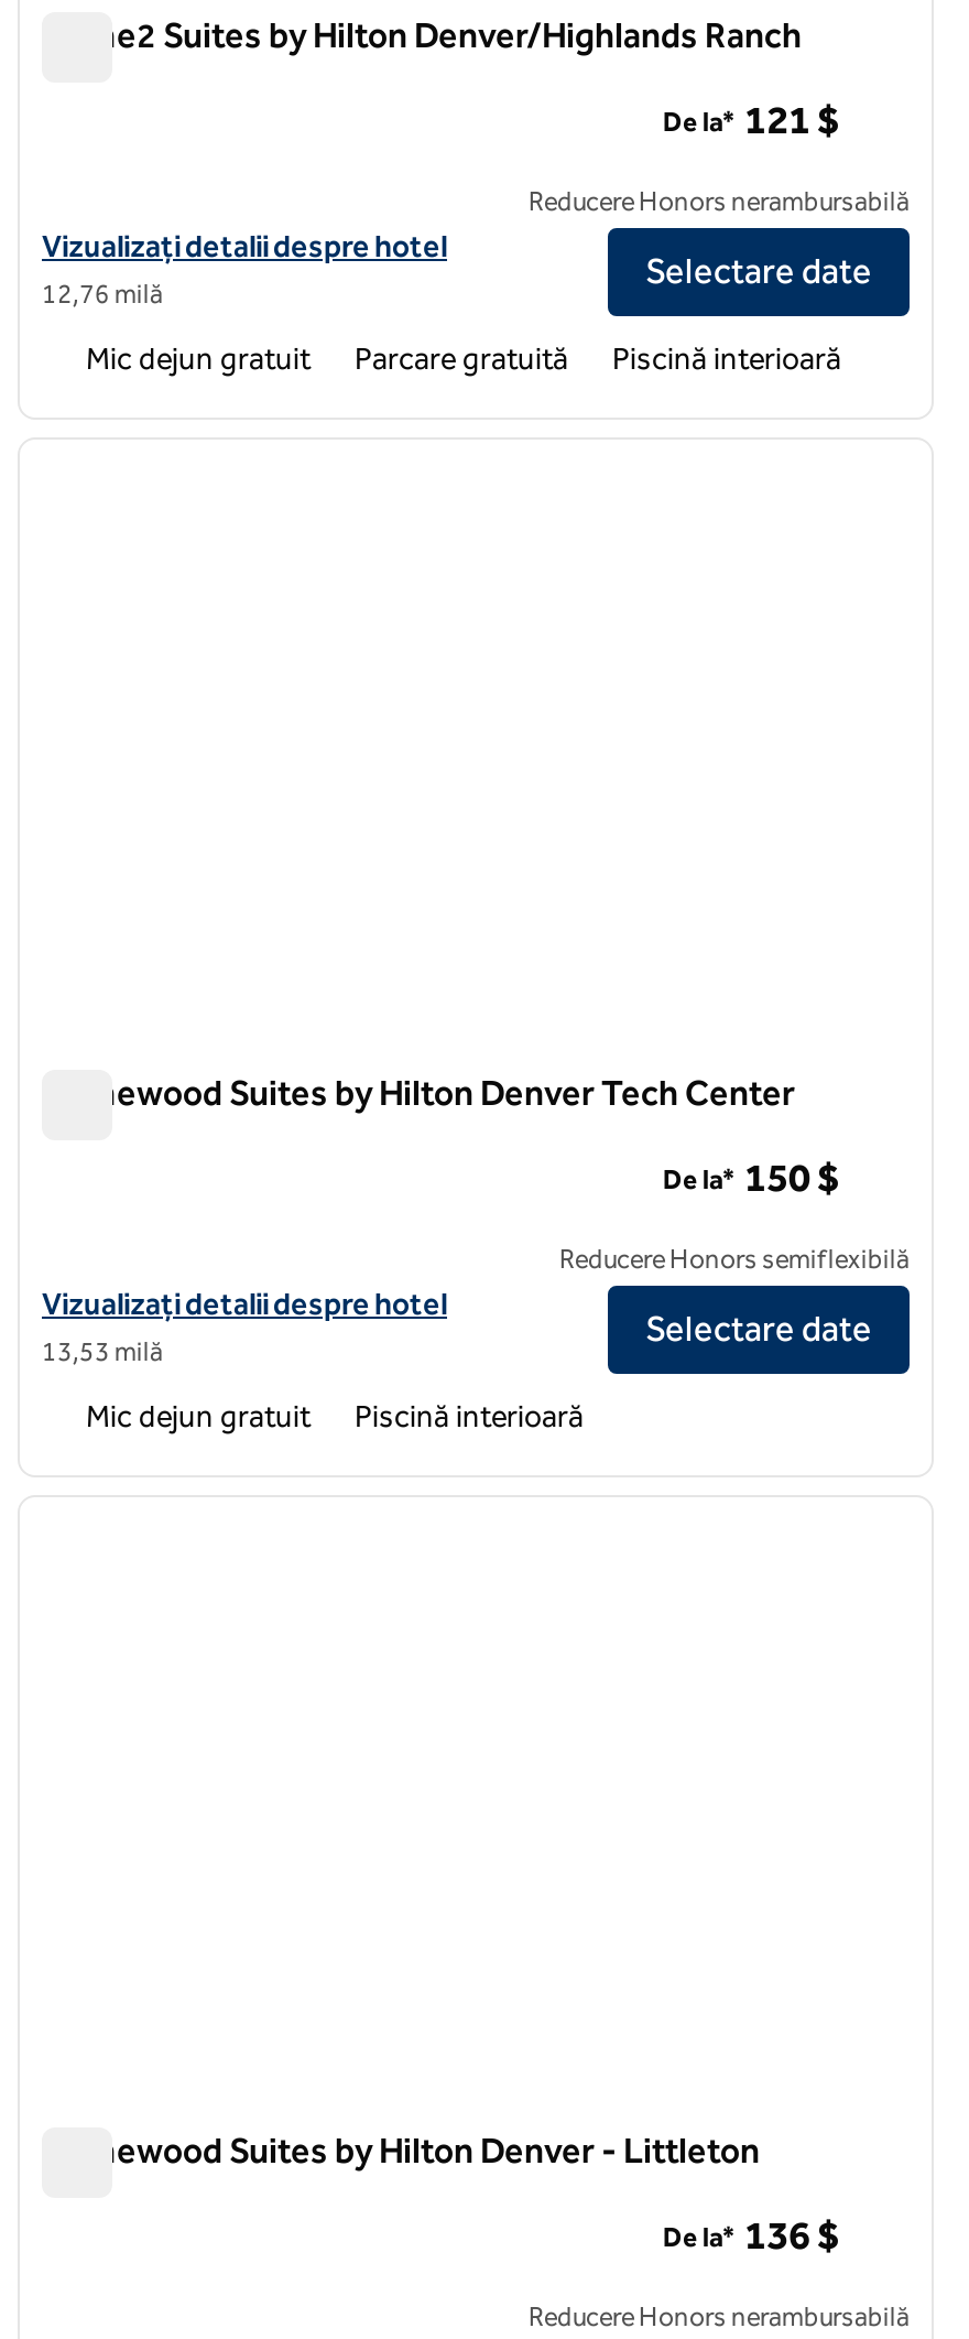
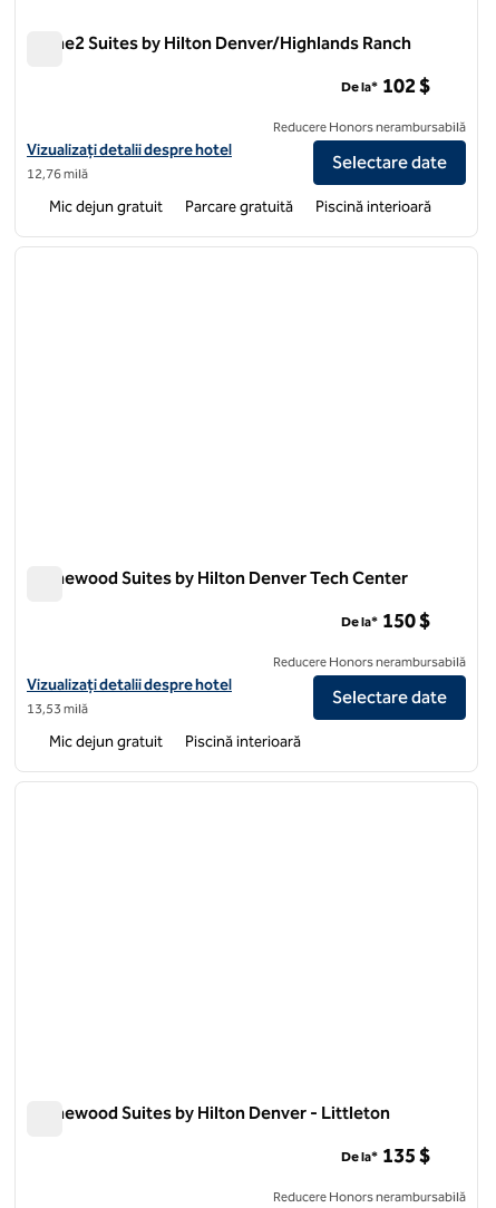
[663,97,839,145] De la* 121 $ -> [341,74,430,98] De la* 102 $
[559,1243,910,1274] Reducere Honors semiflexibilă -> [273,654,466,670] Reducere Honors nerambursabilă
[663,2212,839,2260] De la* 136 $ -> [341,1144,430,1168] De la* 135 $

